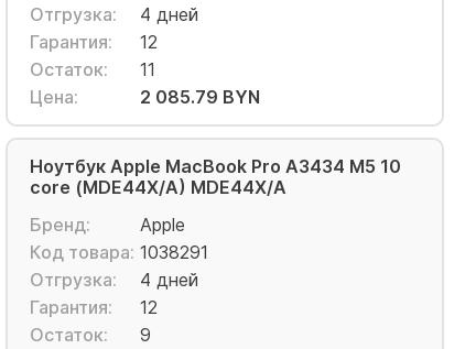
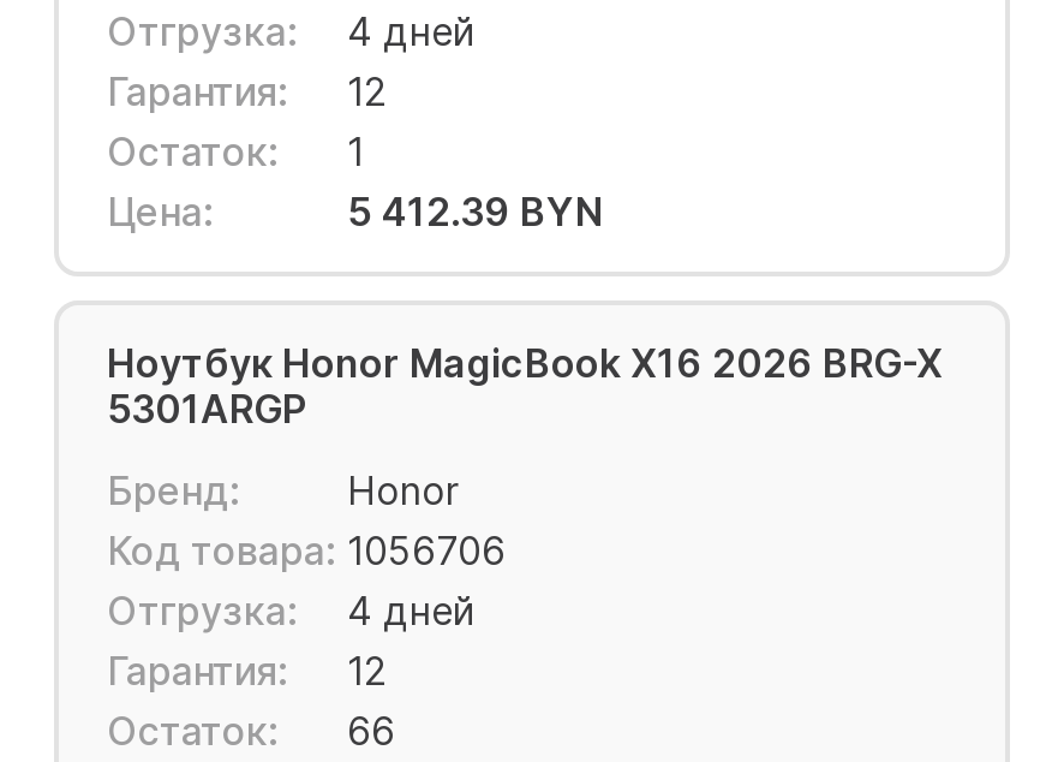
[30,59,155,81] Остаток: 11 -> [107,128,364,176] Остаток: 1
[140,86,260,108] 2 085.79 BYN -> [347,188,602,236] 5 412.39 BYN
[30,156,401,199] Ноутбук Apple MacBook Pro A3434 M5 10 | core (MDE44X/A) MDE44X/A -> [107,340,943,433] Ноутбук Honor MagicBook X16 2026 BRG-X | 5301ARGP
[30,214,208,263] Apple | Код товара: 1038291 -> [107,467,506,575] Honor | Код товара: 1056706
[30,324,151,346] Остаток: 9 -> [107,707,395,756] Остаток: 66

